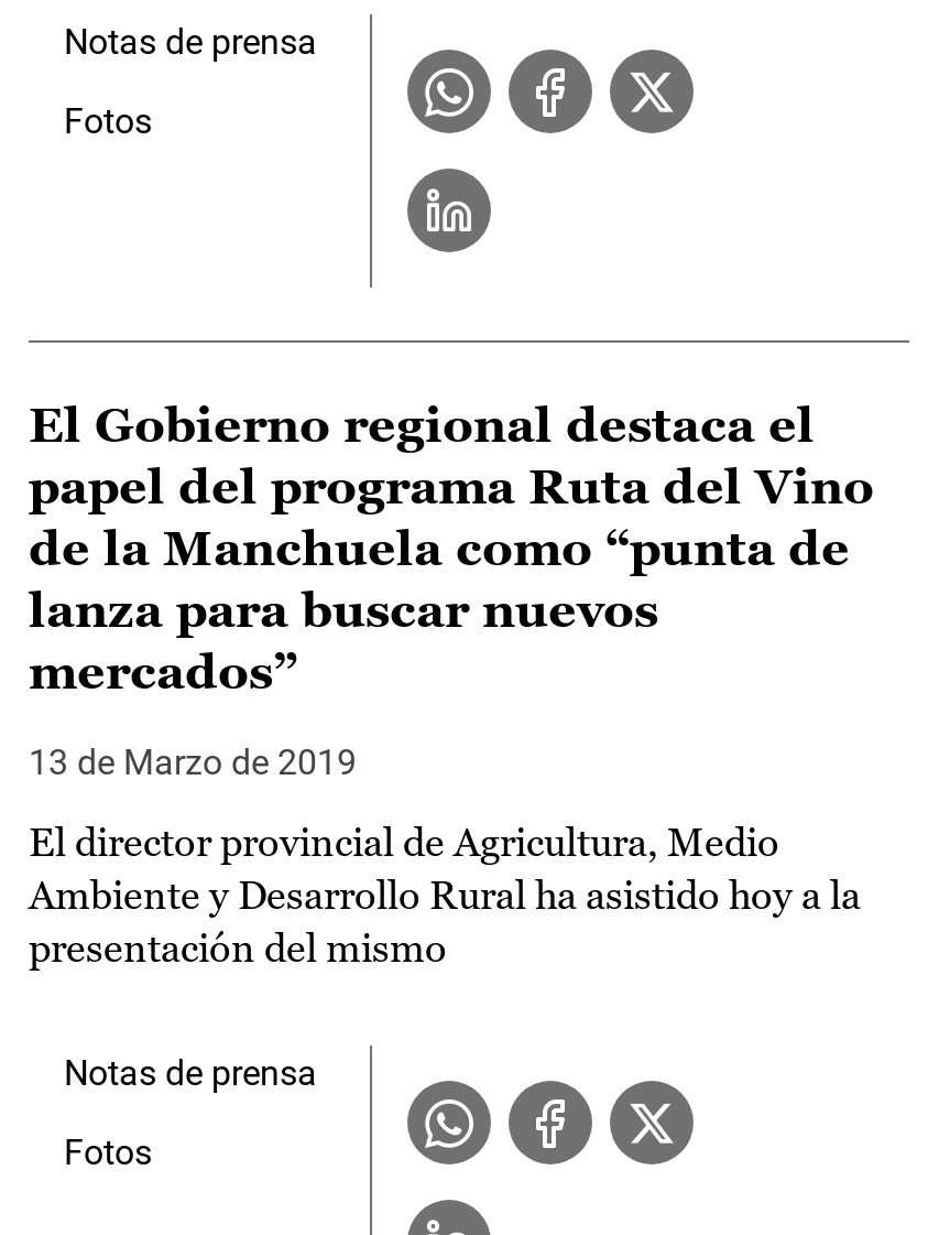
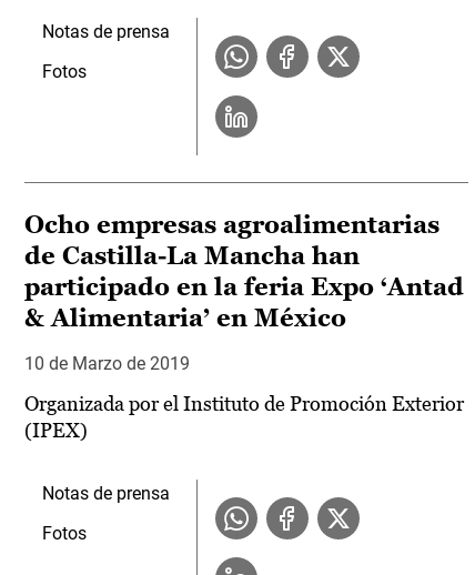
[29,398,874,700] El Gobierno regional destaca el | papel del programa Ruta del Vino | de la Manchuela como “punta de | lanza para buscar nuevos | mercados” -> [24,211,464,332] Ocho empresas agroalimentarias | de Castilla-La Mancha han | participado en la feria Expo ‘Antad | & Alimentaria’ en México
[29,742,357,784] 13 de Marzo de 2019 -> [24,353,190,374] 10 de Marzo de 2019
[29,819,861,971] El director provincial de Agricultura, Medio | Ambiente y Desarrollo Rural ha asistido hoy a la | presentación del mismo -> [24,392,464,442] Organizada por el Instituto de Promoción Exterior | (IPEX)

